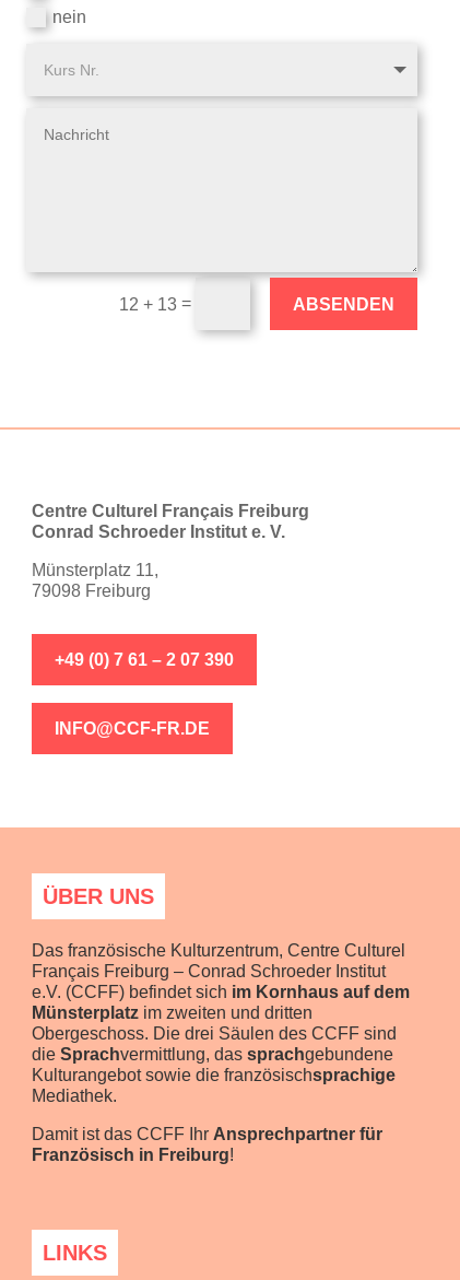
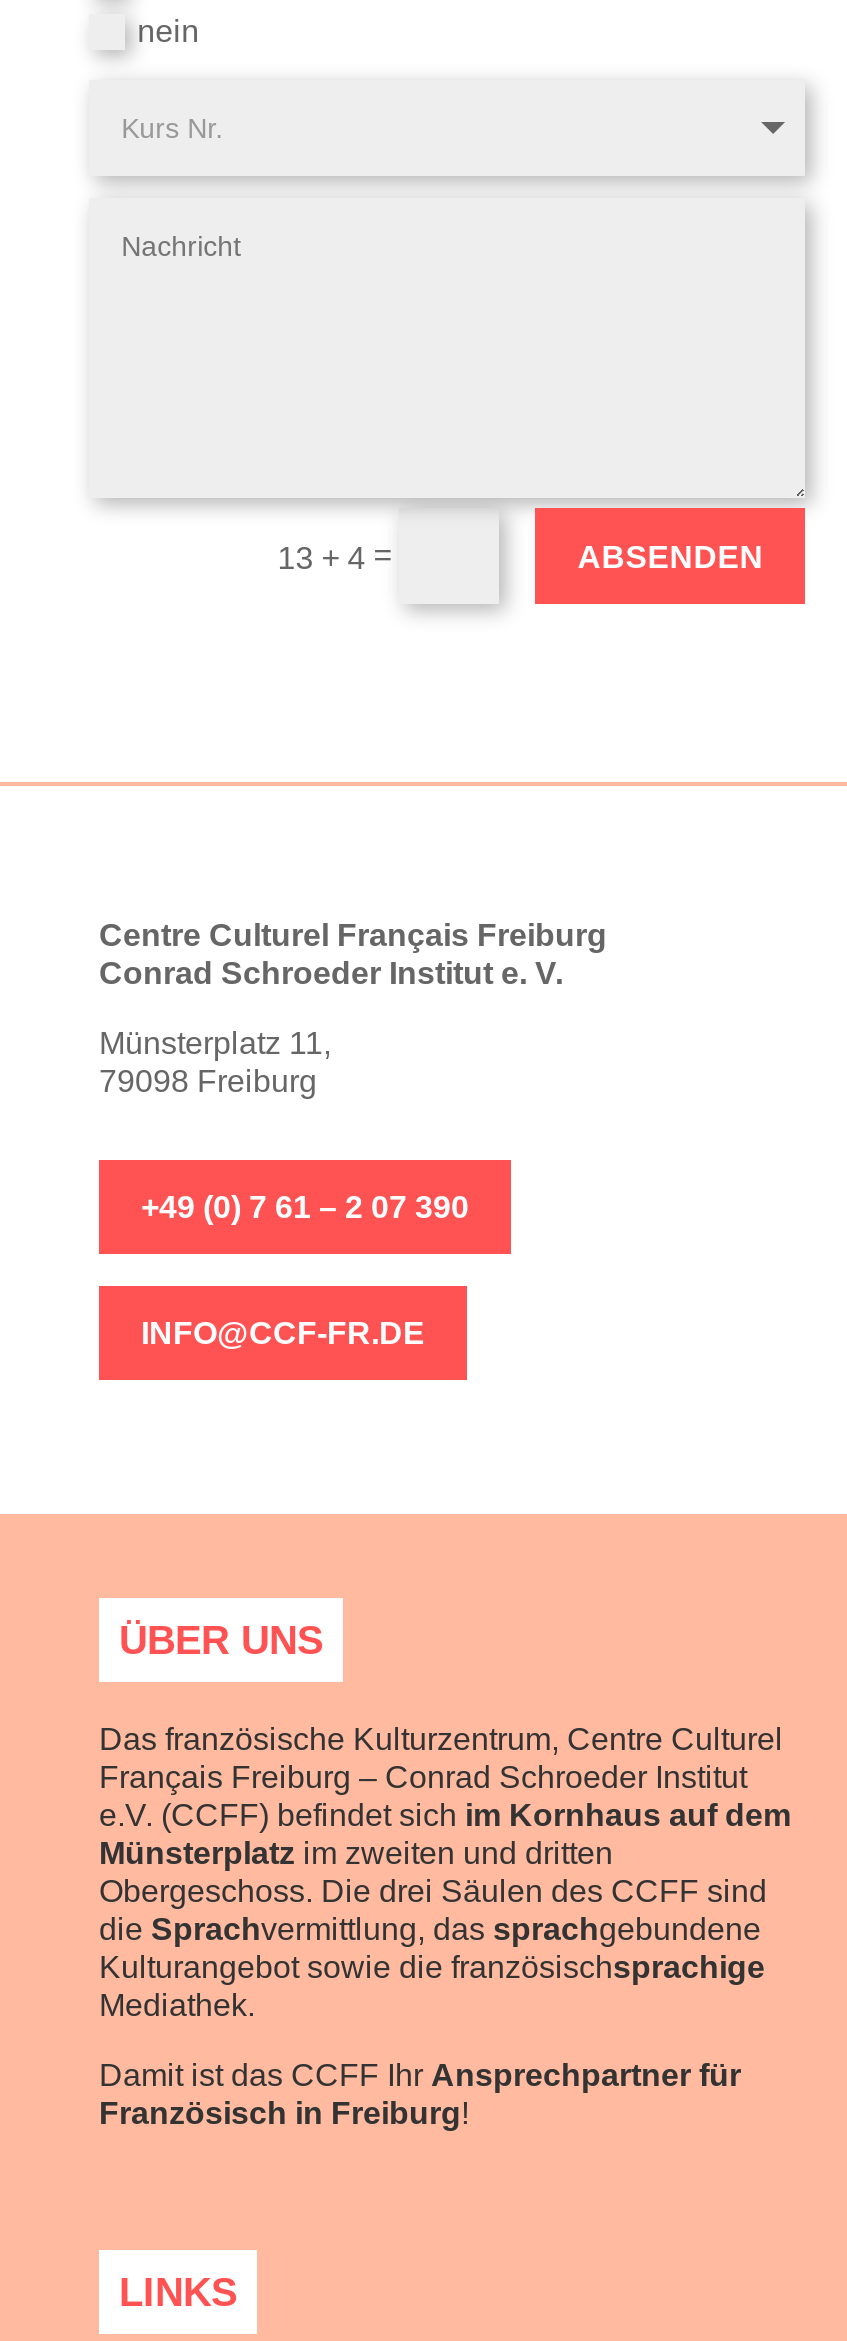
[119,295,196,314] 12 + 13 = -> [277,539,399,575] 13 + 4 =

